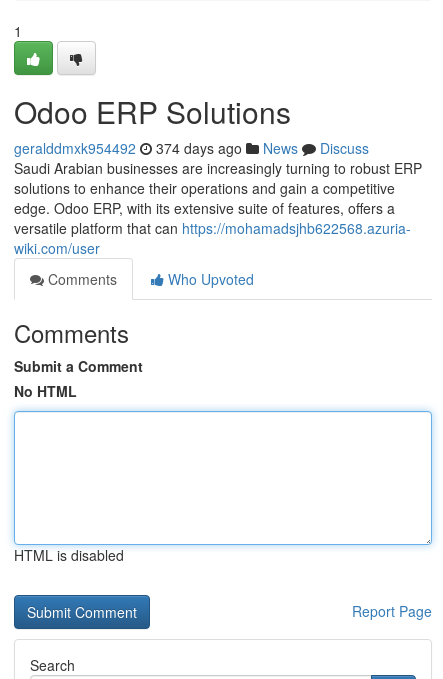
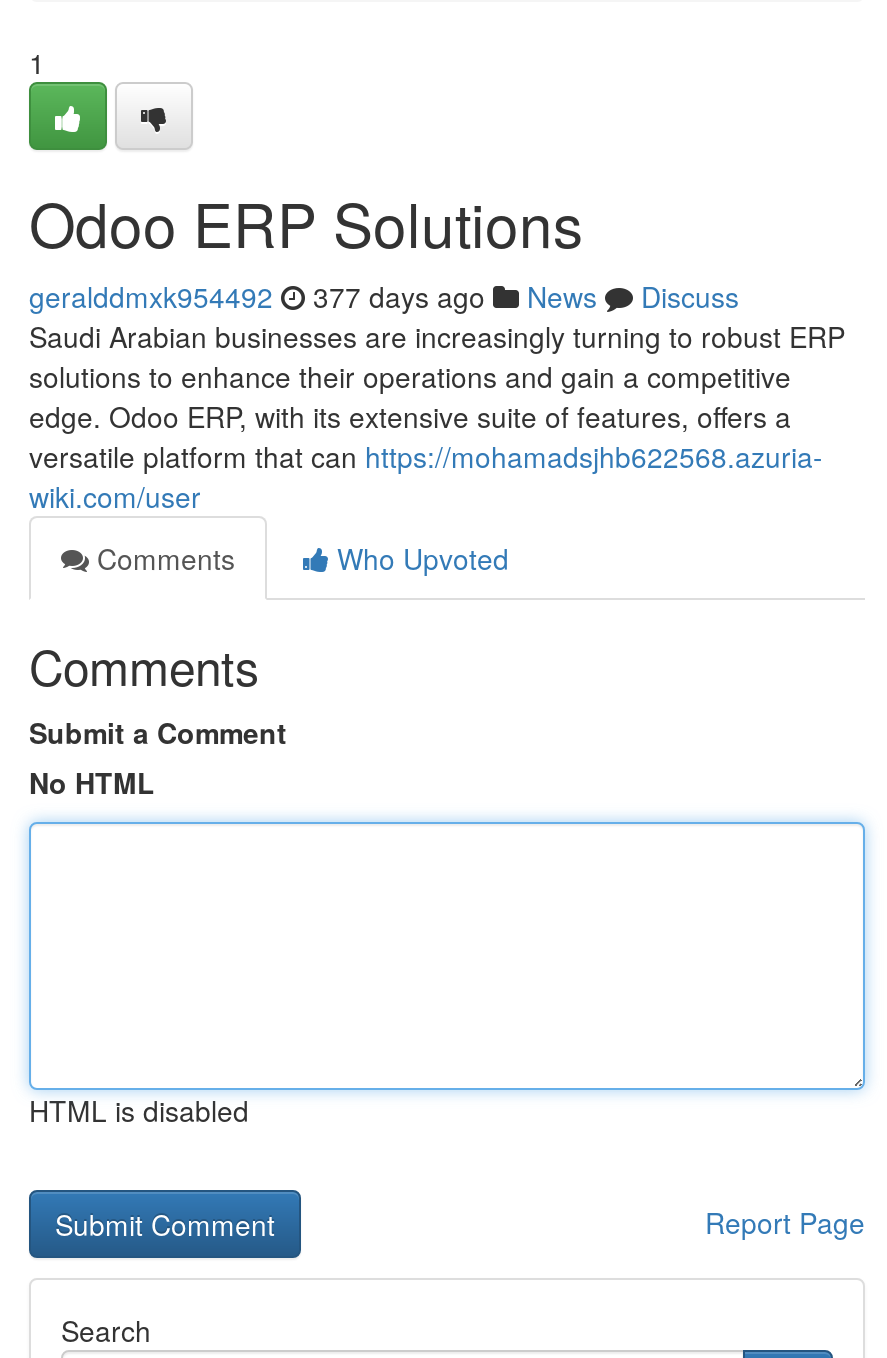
[14,138,369,158] geralddmxk954492 374 days ago News Discuss -> [29,276,739,316] geralddmxk954492 377 days ago News Discuss

